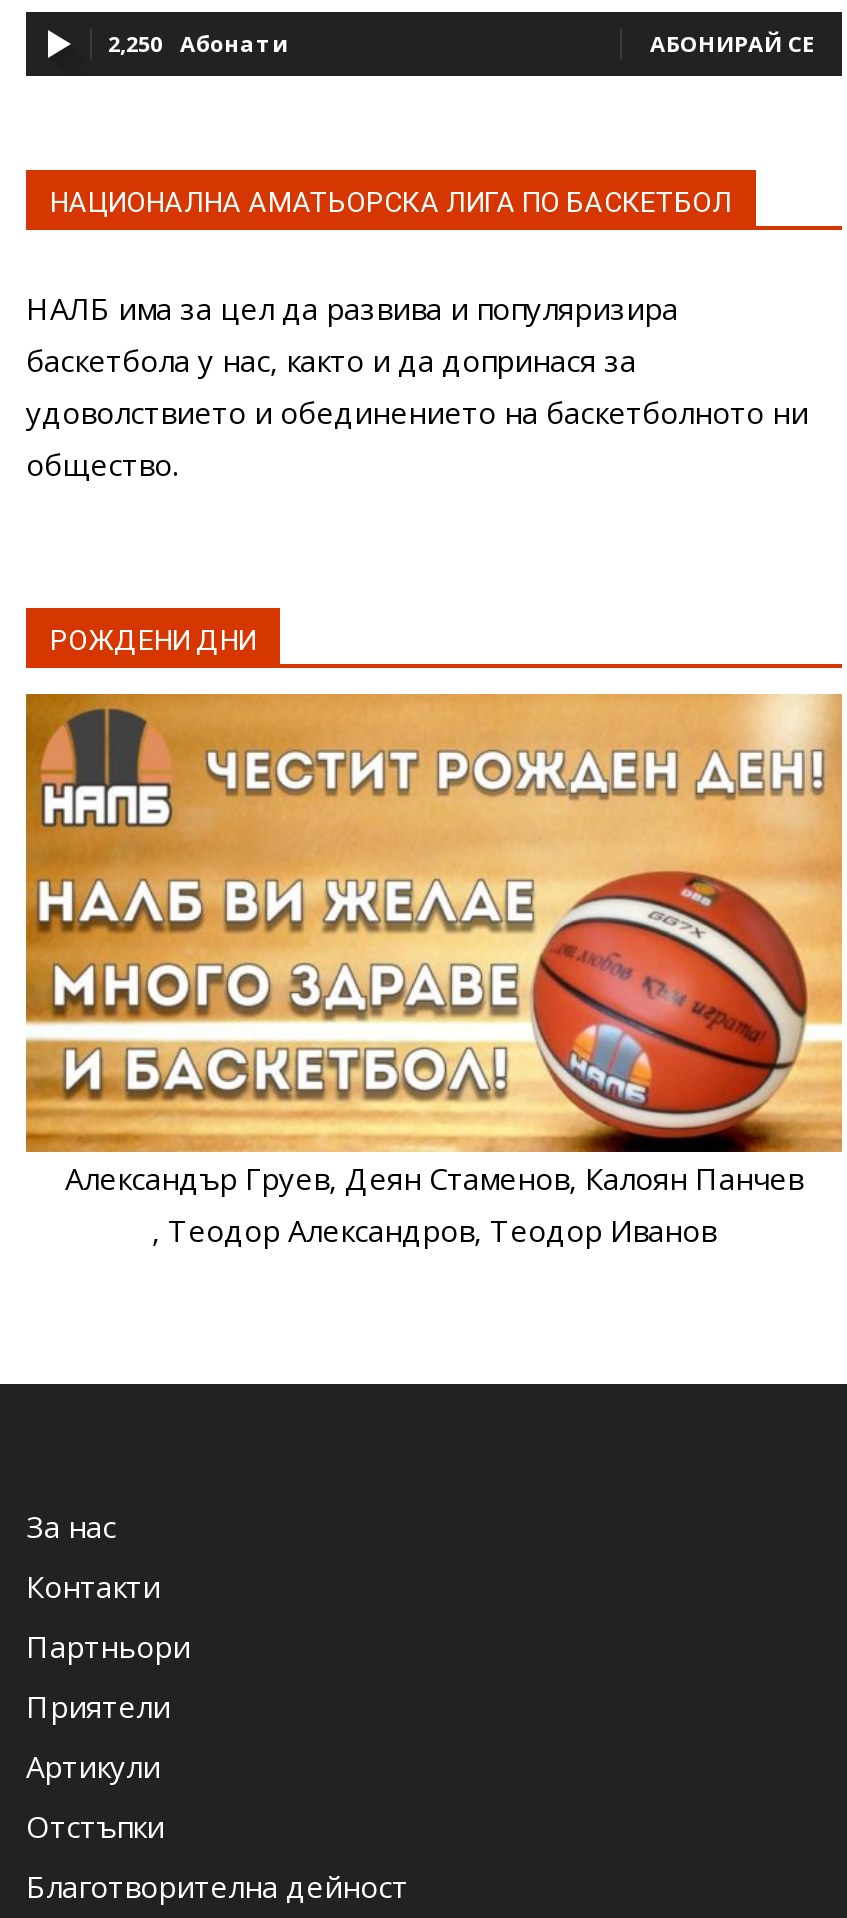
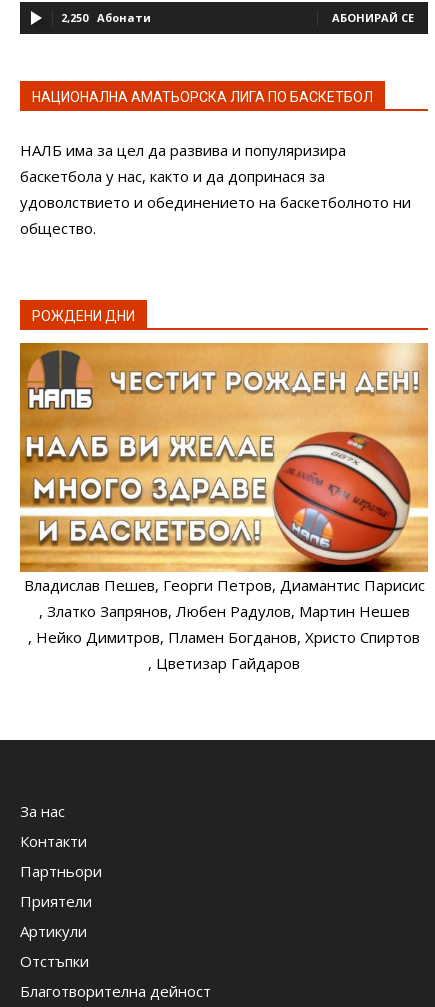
[65,1159,803,1251] Александър Груев, Деян Стаменов, Калоян Панчев | , Теодор Александров, Теодор Иванов -> [23,575,424,673] Владислав Пешев, Георги Петров, Диамантис Парисис | , Златко Запрянов, Любен Радулов, Мартин Нешев | , Нейко Димитров, Пламен Богданов, Христо Спиртов | , Цветизар Гайдаров

